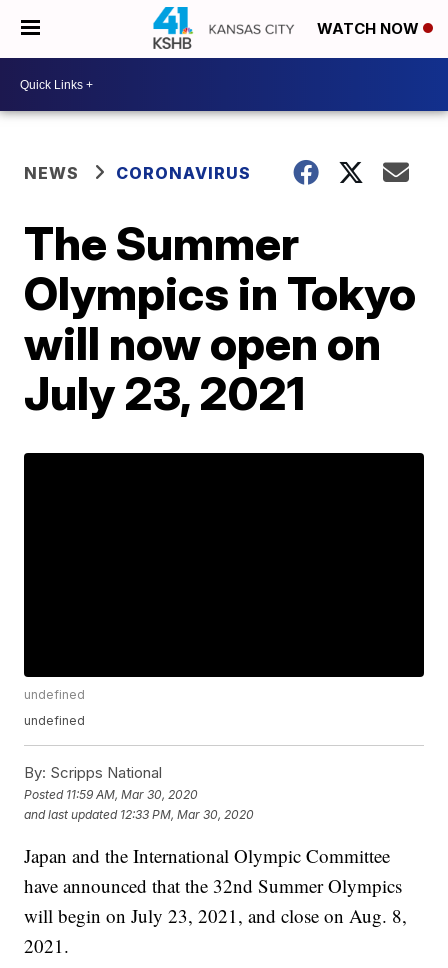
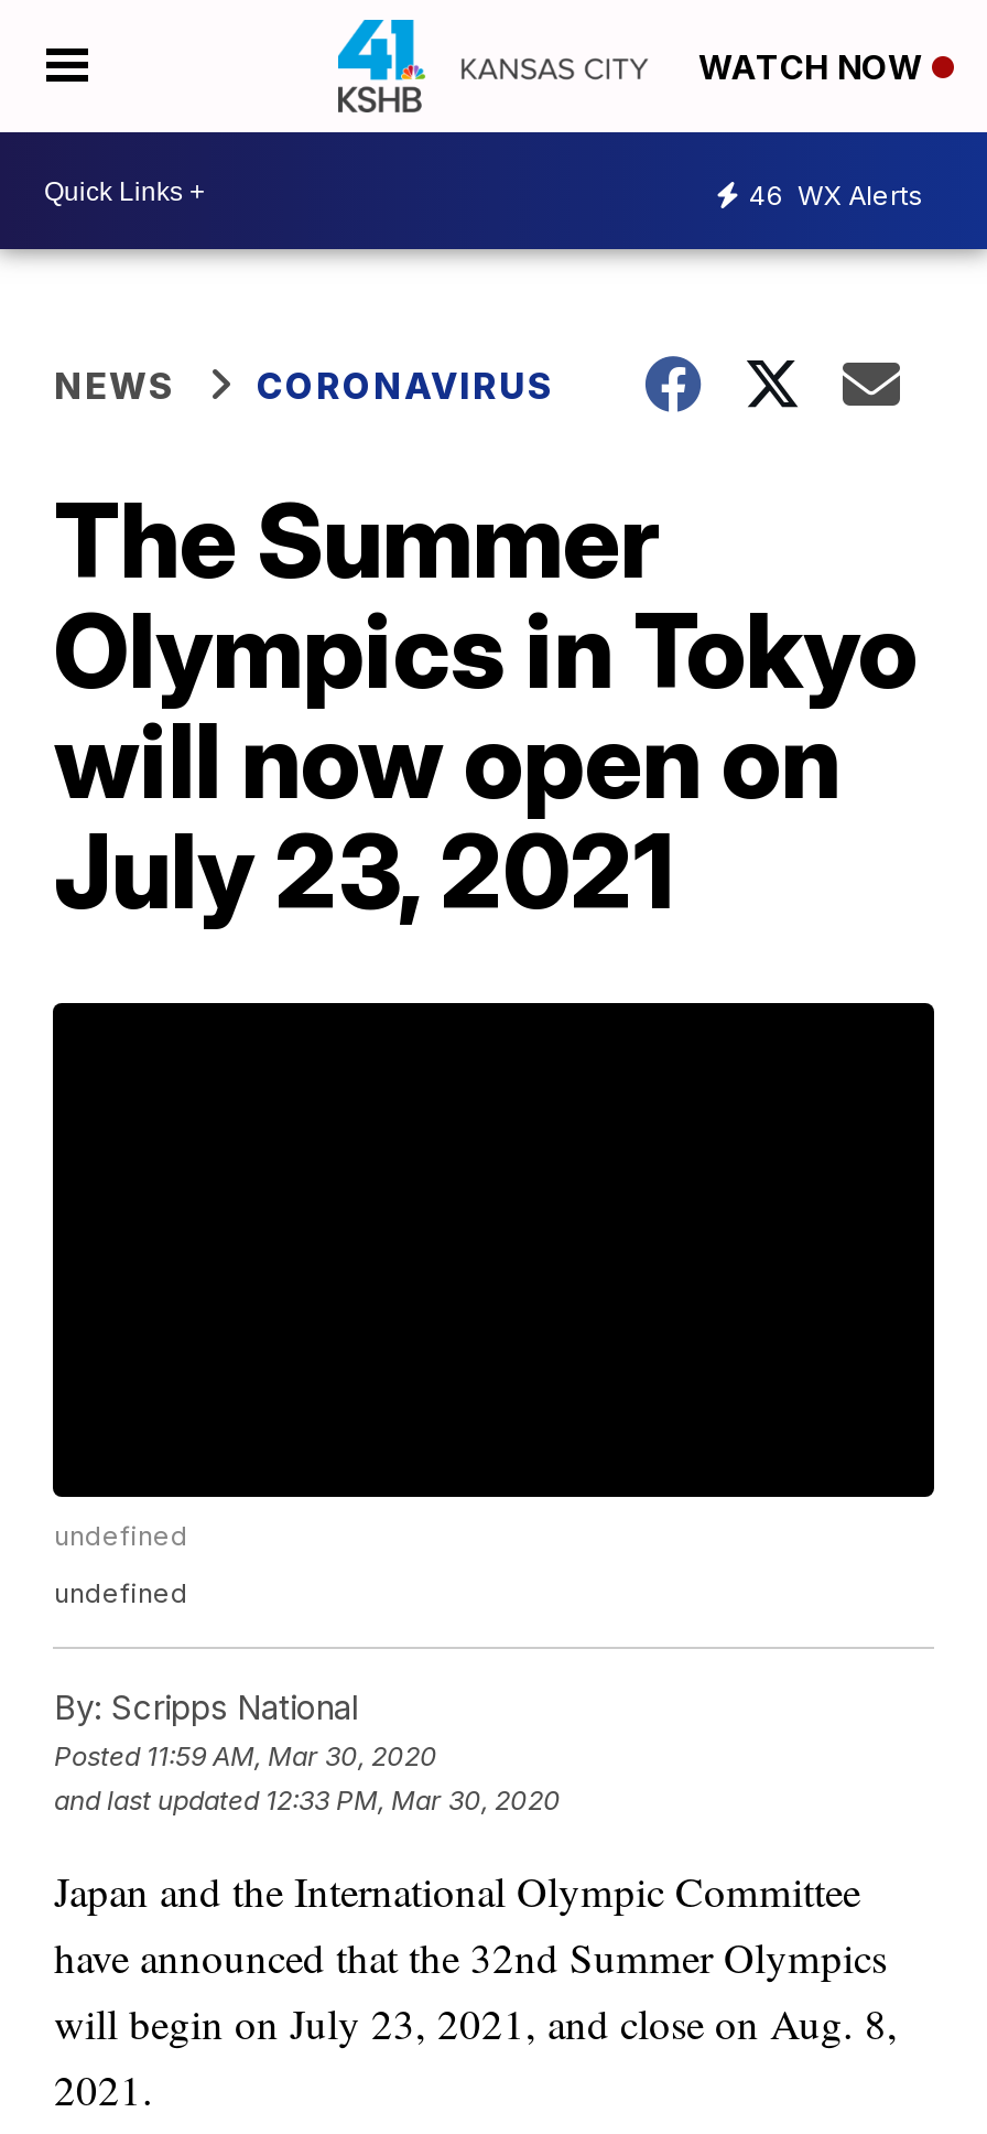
none -> [749,177,923,211] 46 WX Alerts

